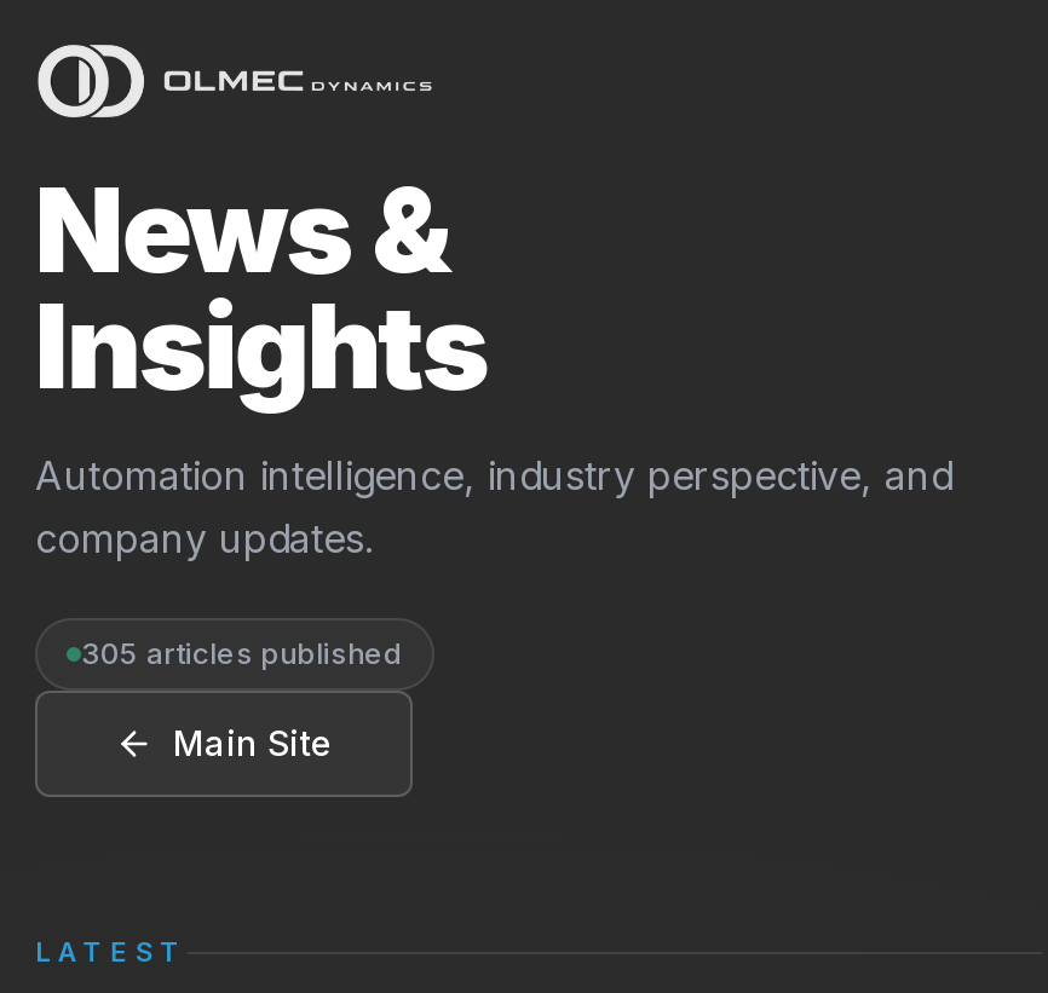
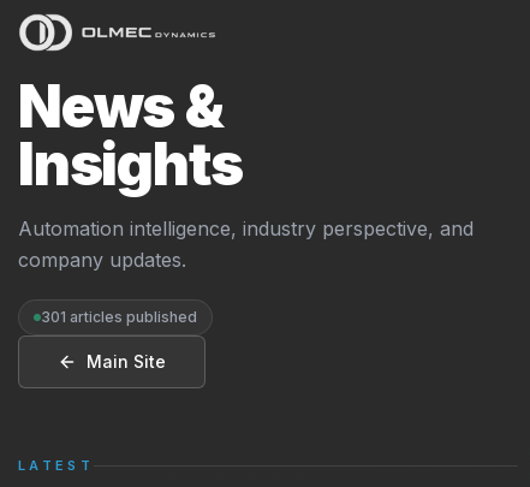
[81,635,403,671] 305 articles published -> [41,308,197,326] 301 articles published

